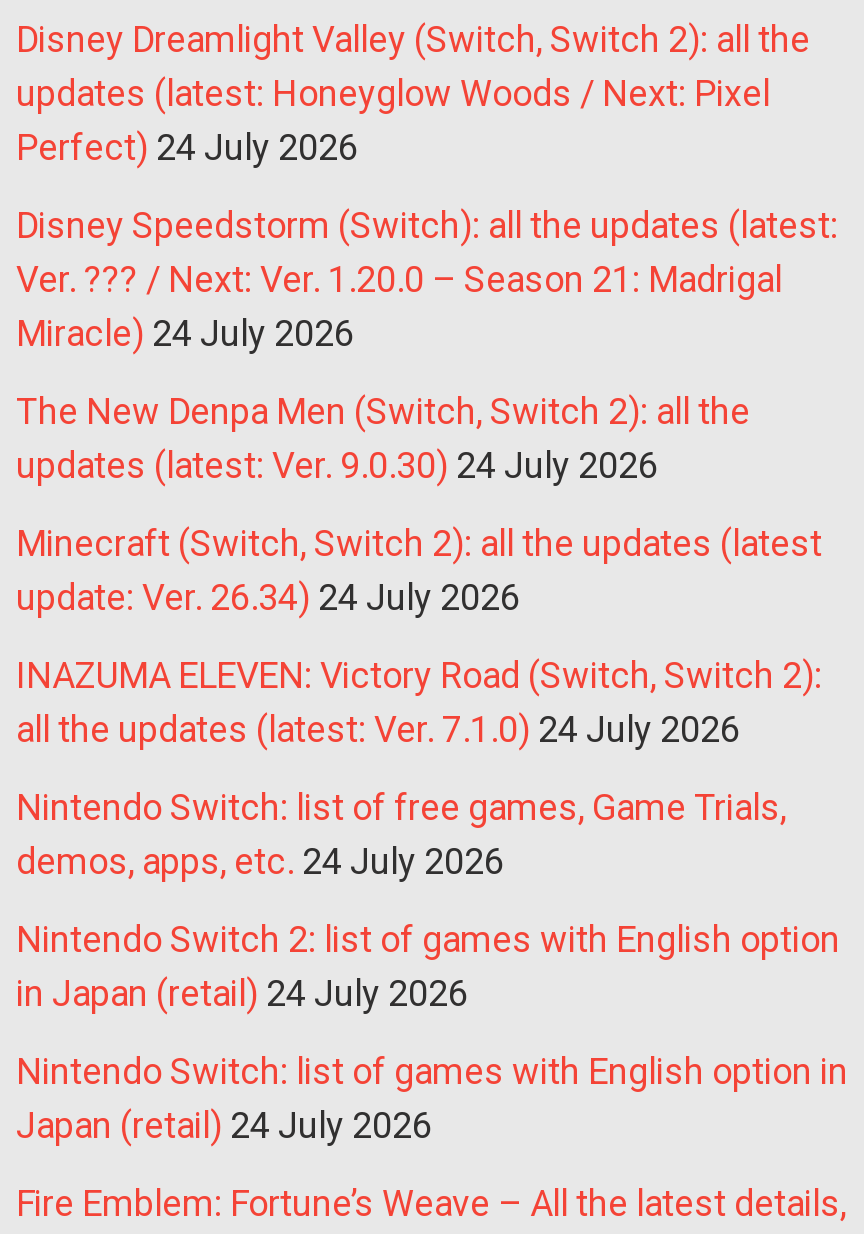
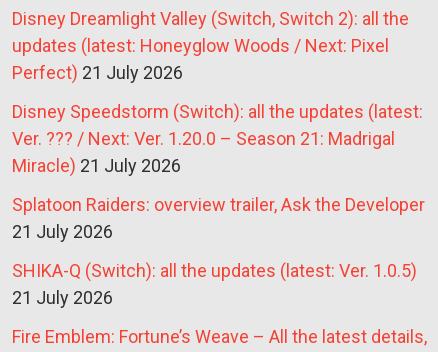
[16,127,358,169] Perfect) 24 July 2026 -> [12,62,183,83] Perfect) 21 July 2026
[16,313,848,1147] Miracle) 24 July 2026 | The New Denpa Men (Switch, Switch 2): all the | updates (latest: Ver. 9.0.30) 24 July 2026 | Minecraft (Switch, Switch 2): all the updates (latest | update: Ver. 26.34) 24 July 2026 | INAZUMA ELEVEN: Victory Road (Switch, Switch 2): | all the updates (latest: Ver. 7.1.0) 24 July 2026 | Nintendo Switch: list of free games, Game Trials, | demos, apps, etc. 24 July 2026 | Nintendo Switch 2: list of games with English option | in Japan (retail) 24 July 2026 | Nintendo Switch: list of games with English option in | Japan (retail) 24 July 2026 -> [12,155,425,308] Miracle) 21 July 2026 | Splatoon Raiders: overview trailer, Ask the Developer | 21 July 2026 | SHIKA-Q (Switch): all the updates (latest: Ver. 1.0.5) | 21 July 2026

